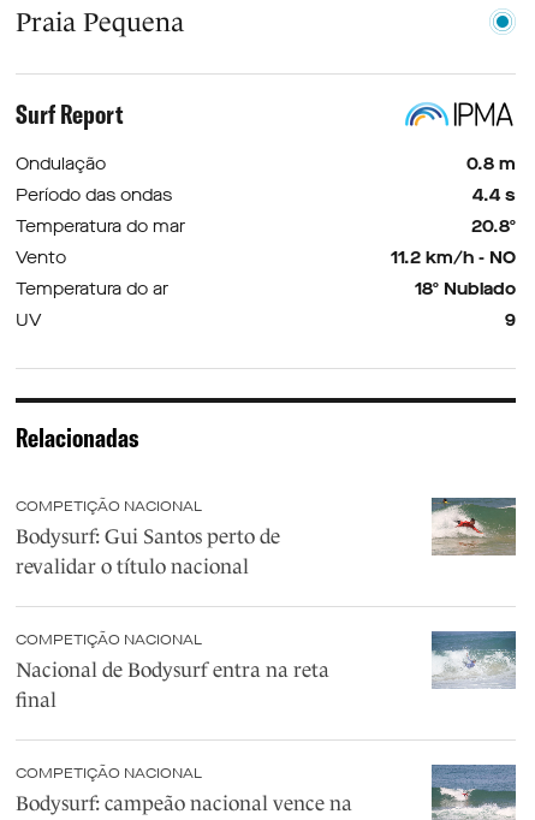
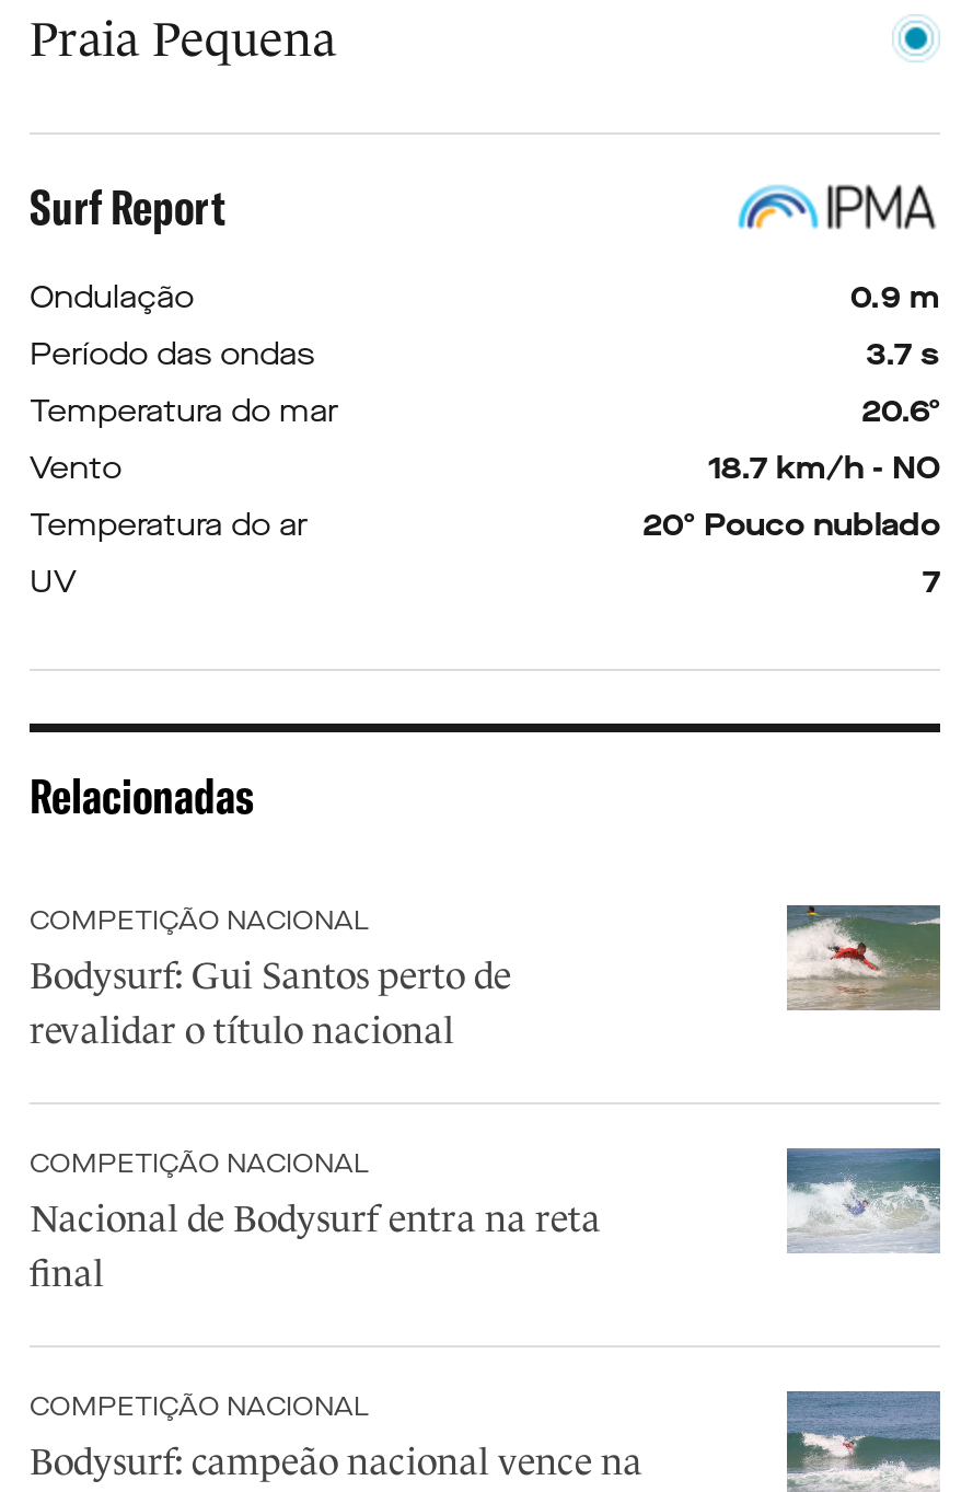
[466,153,516,176] 0.8 m -> [850,278,940,319] 0.9 m
[472,184,516,207] 4.4 s -> [866,335,940,376] 3.7 s
[471,216,516,238] 20.8º -> [861,391,940,433] 20.6º
[391,247,516,270] 11.2 km/h - NO -> [708,448,940,490] 18.7 km/h - NO
[415,278,516,301] 18º Nublado -> [642,505,940,547] 20º Pouco nublado
[505,309,516,332] 9 -> [923,562,940,604] 7

